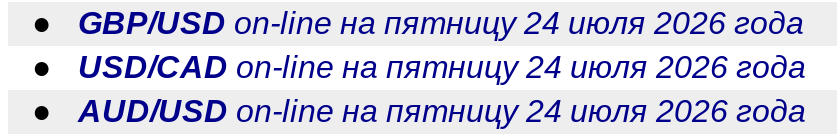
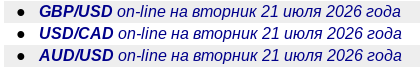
[78,7,804,41] GBP/USD on-line на пятницу 24 июля 2026 года -> [39,3,401,20] GBP/USD on-line на вторник 21 июля 2026 года
[78,51,806,85] USD/CAD on-line на пятницу 24 июля 2026 года -> [39,25,402,42] USD/CAD on-line на вторник 21 июля 2026 года
[78,95,806,129] AUD/USD on-line на пятницу 24 июля 2026 года -> [39,47,402,64] AUD/USD on-line на вторник 21 июля 2026 года

